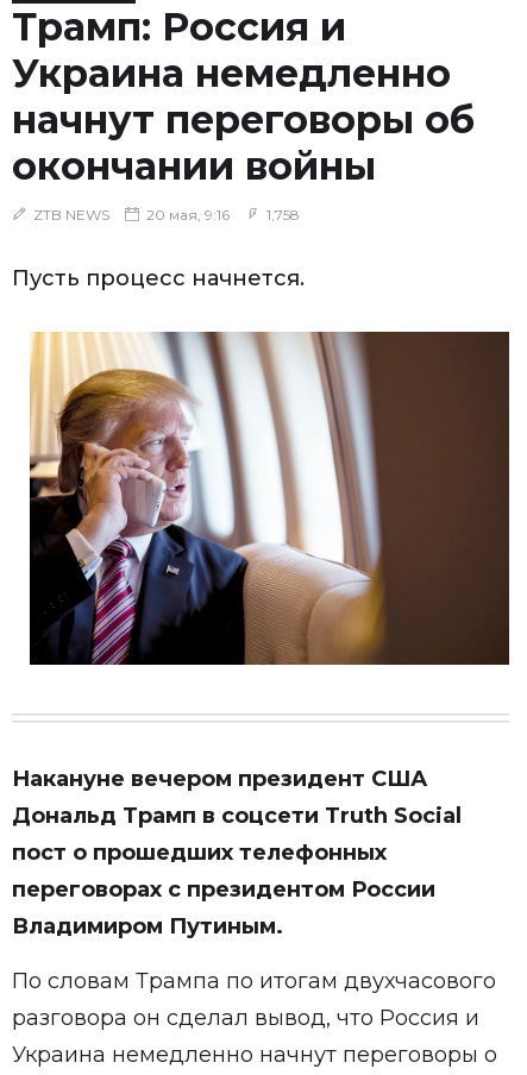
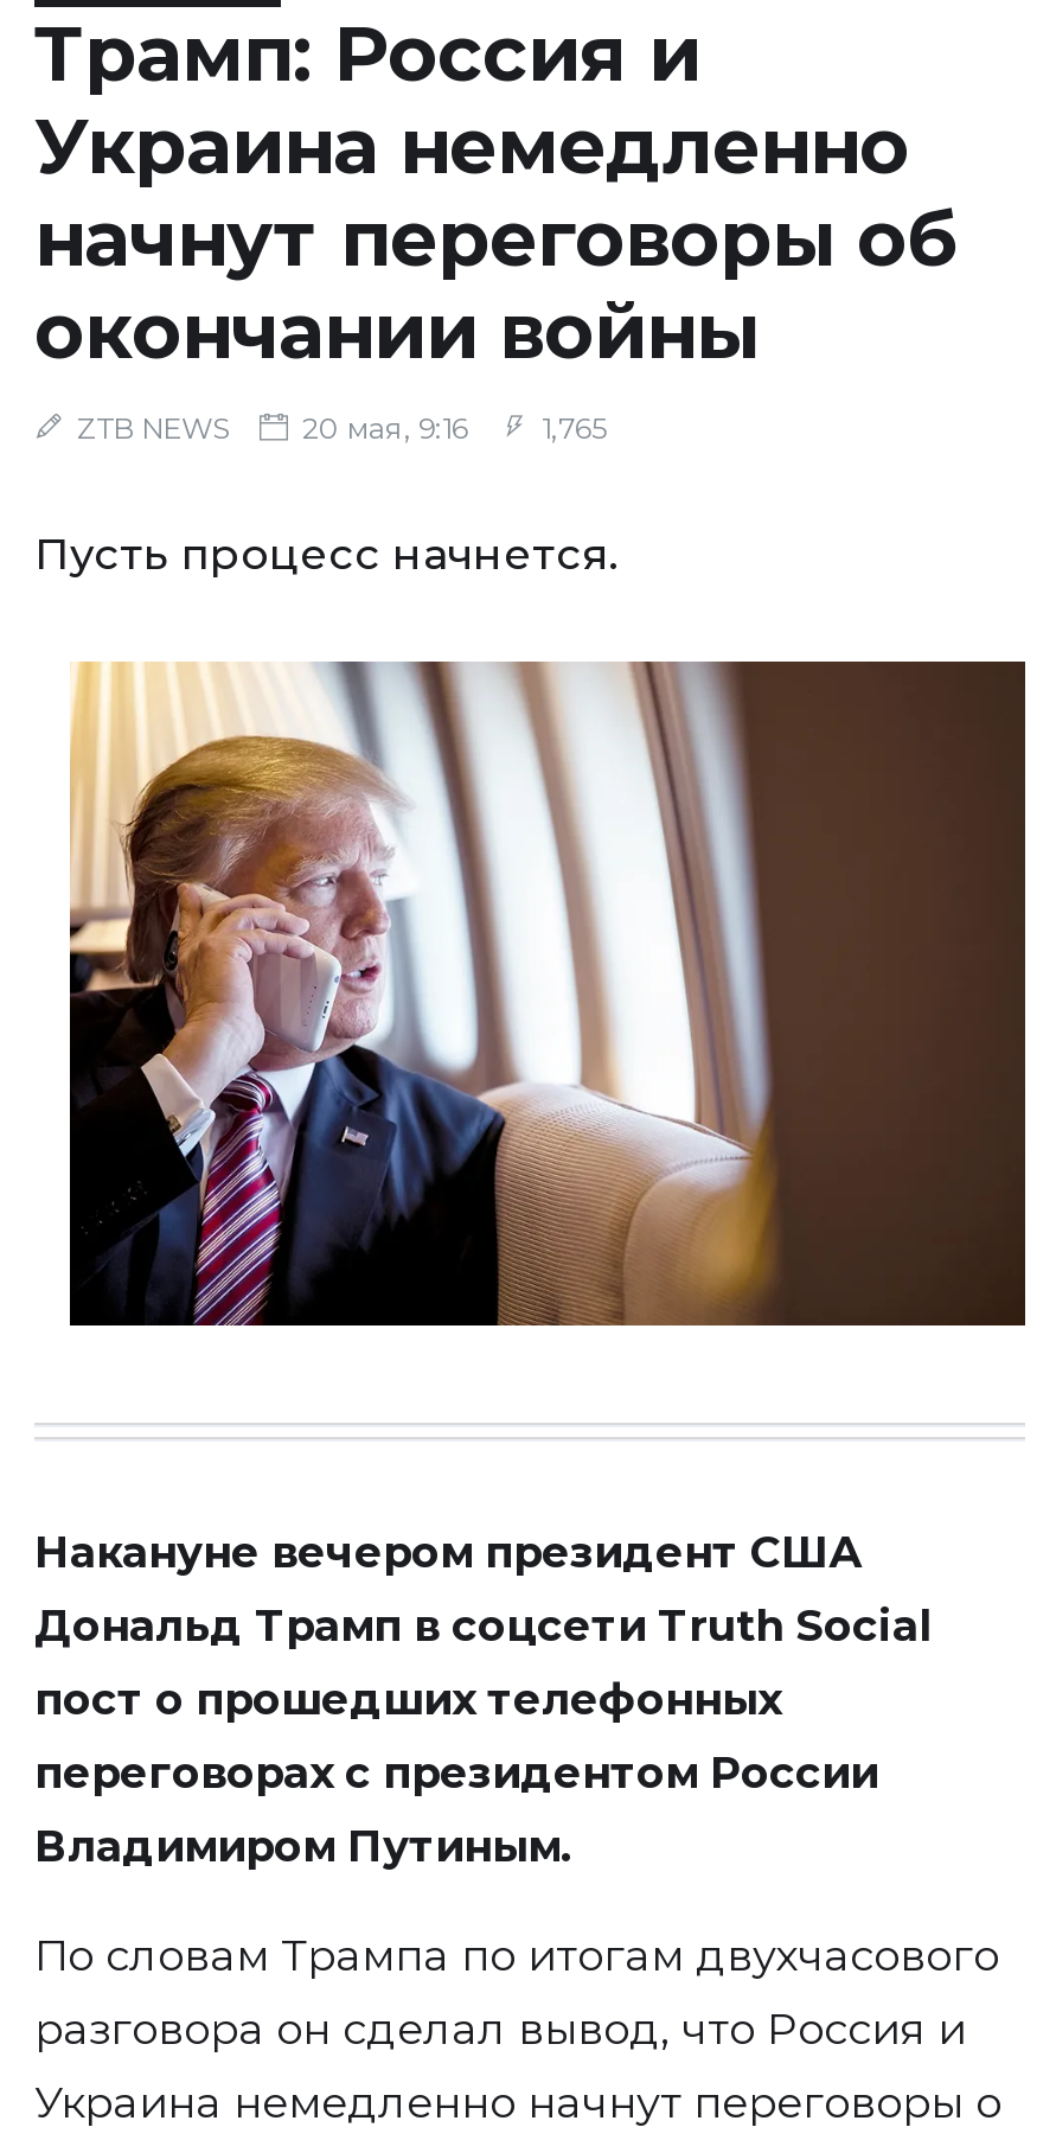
[33,206,300,224] ZTB NEWS 20 мая, 9:16 1,758 -> [77,410,606,446] ZTB NEWS 20 мая, 9:16 1,765

